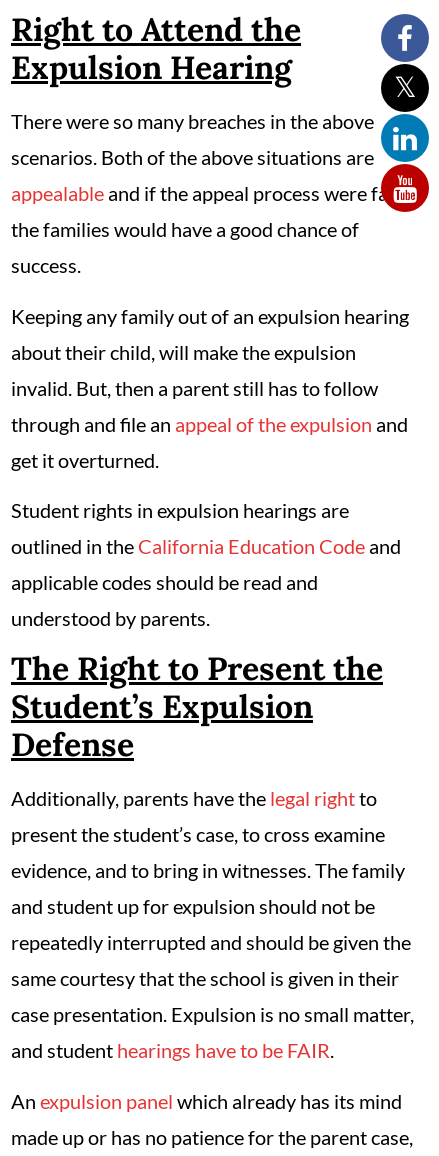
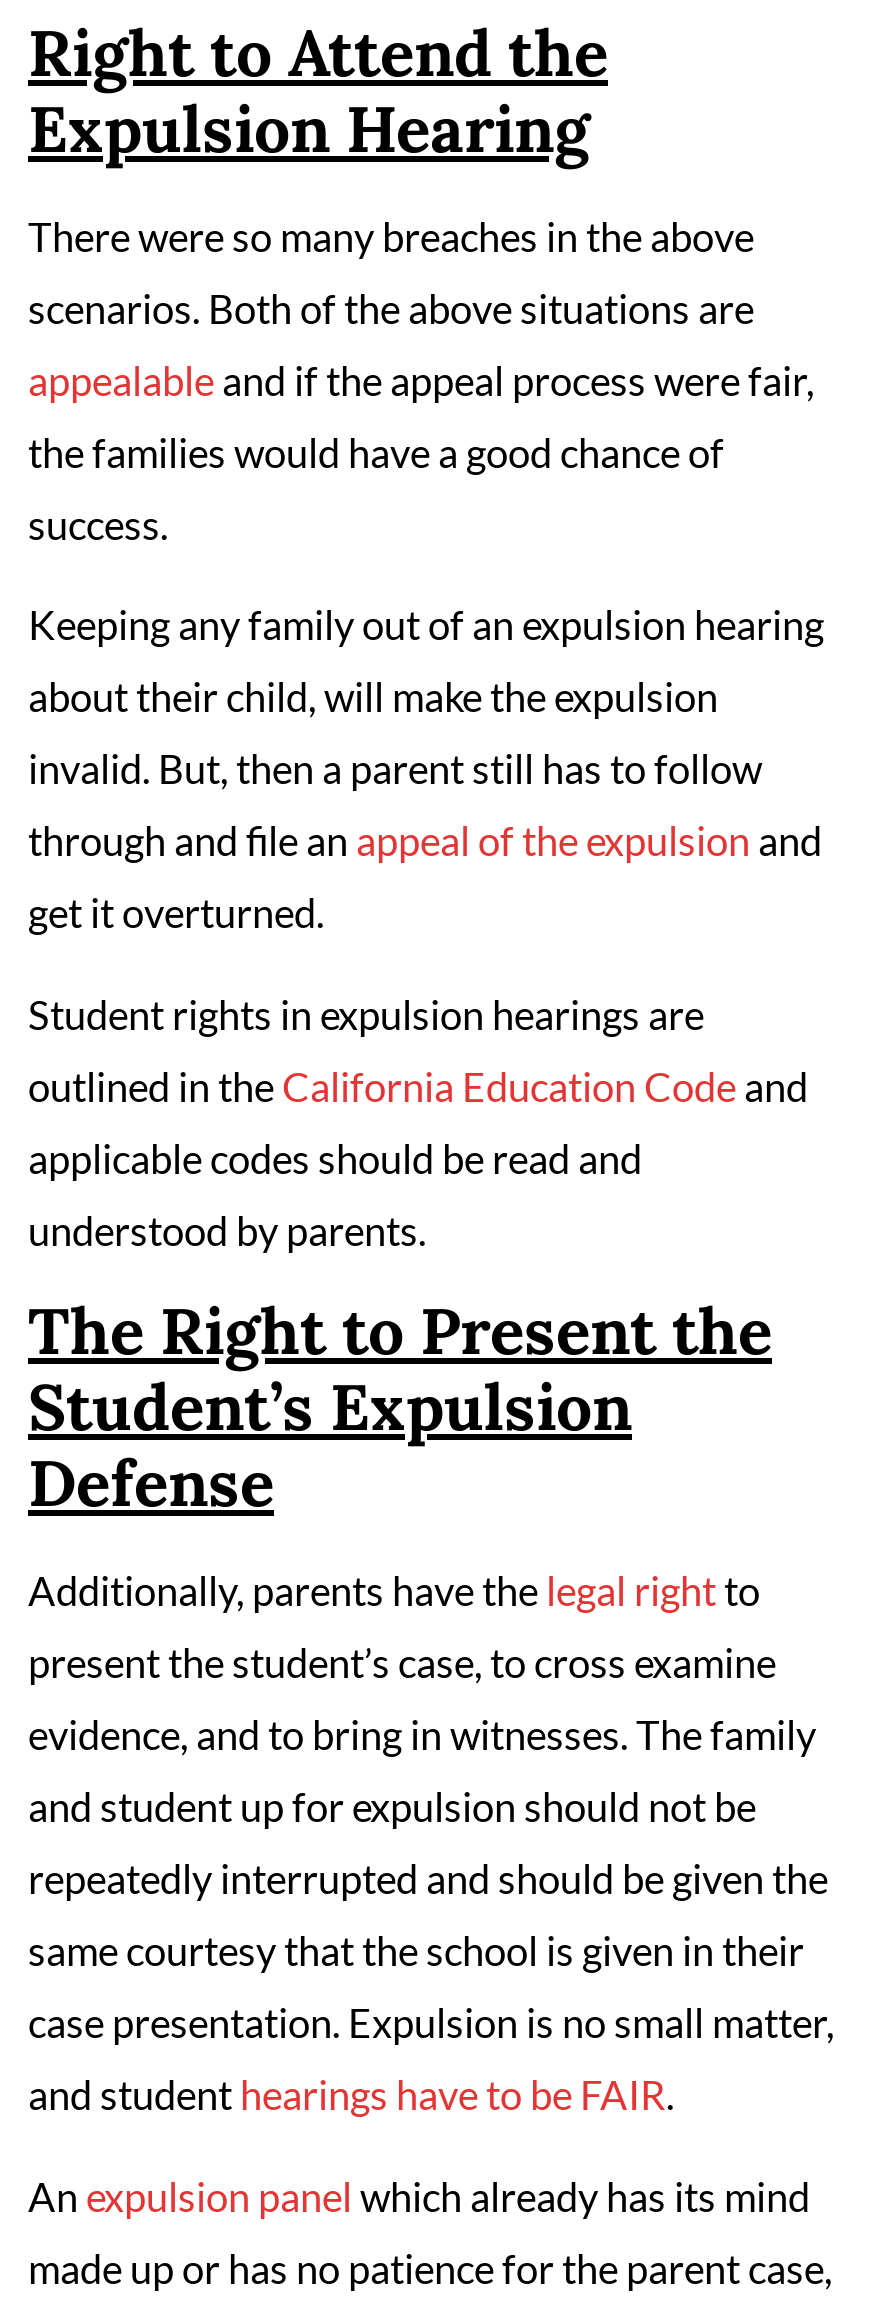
[380,13,430,213] [image] -> none

